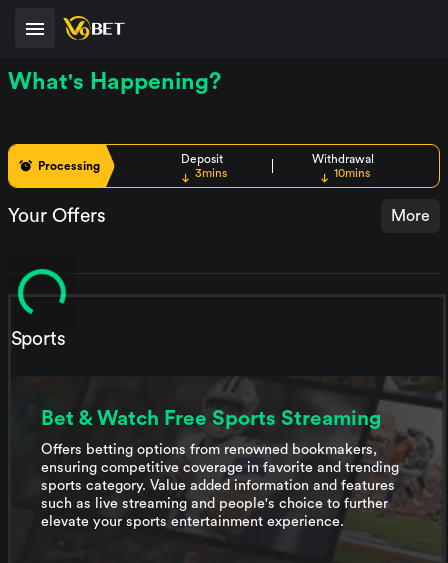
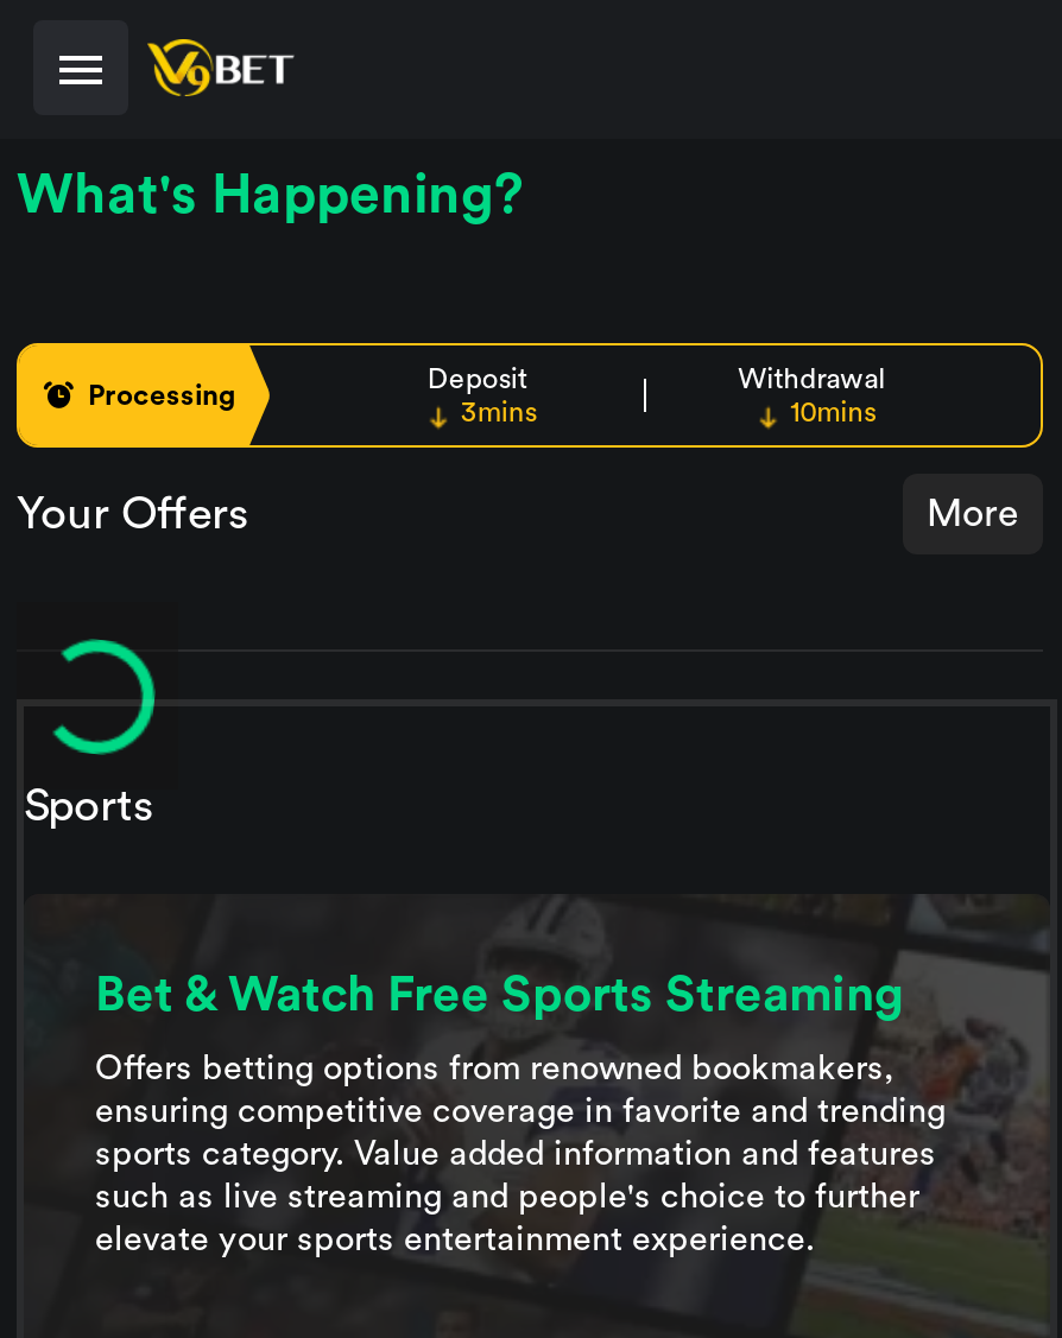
[17,275,62,317] [image] -> [40,657,147,756] [image]

